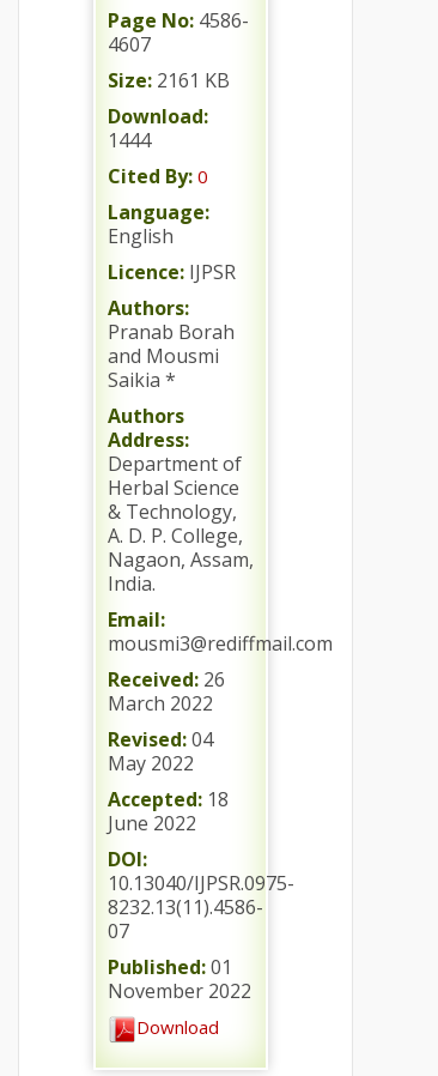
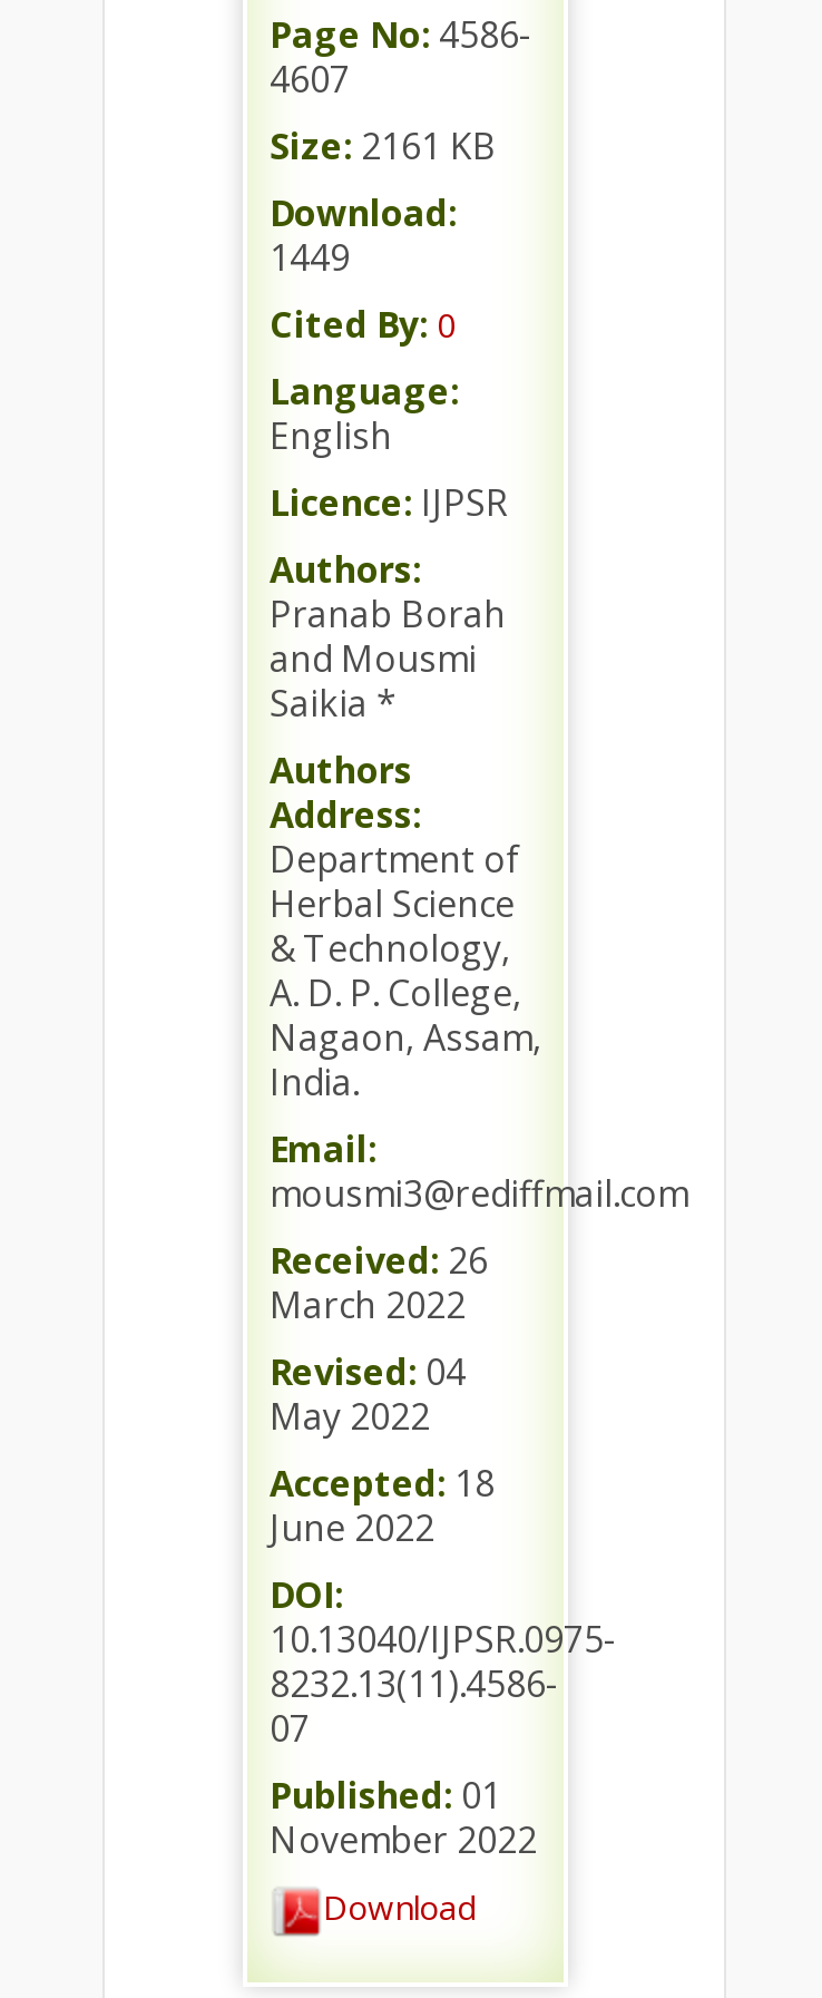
[108,127,151,153] 1444 -> [270,233,350,282] 1449

